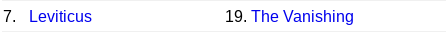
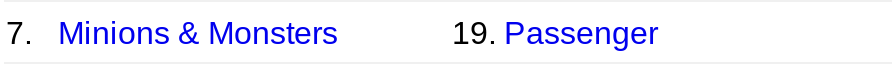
[29,8,354,25] Leviticus | 19. The Vanishing -> [58,17,658,51] Minions & Monsters | 19. Passenger

